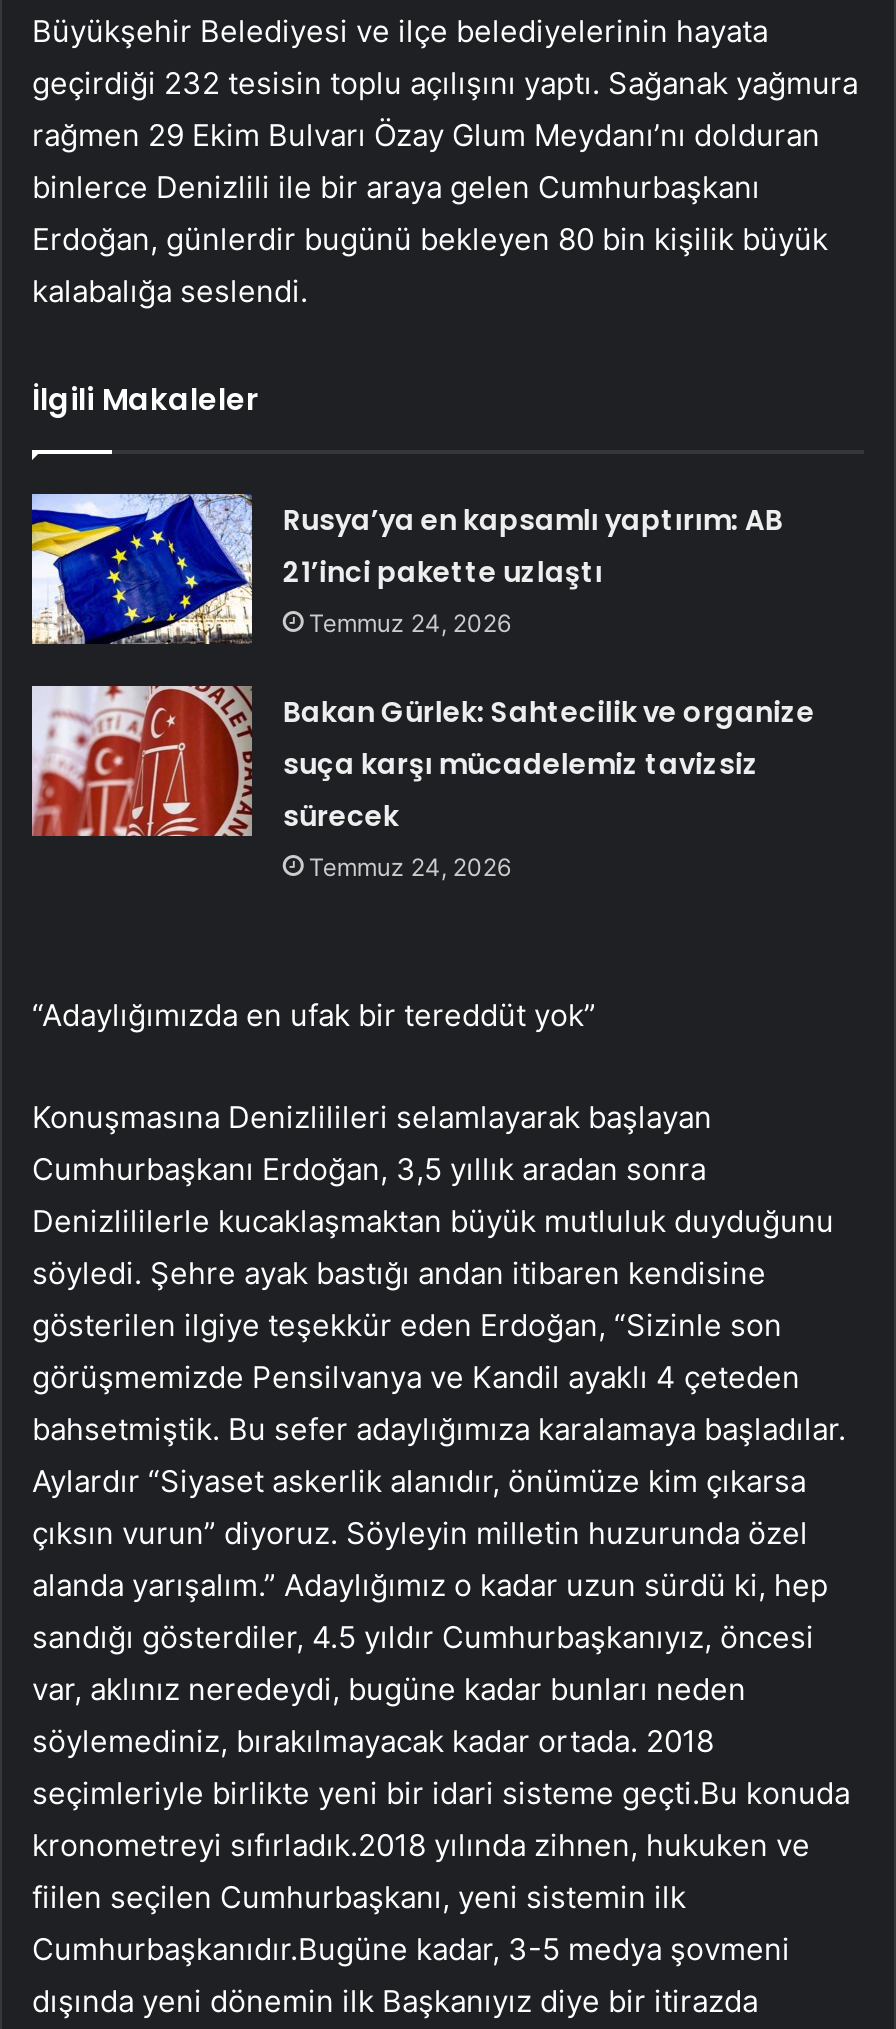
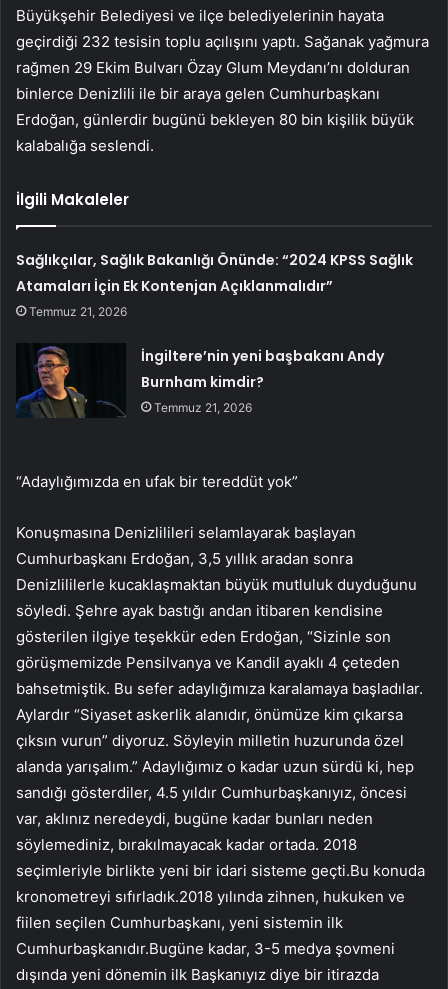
[283,499,783,637] Rusya’ya en kapsamlı yaptırım: AB | 21’inci pakette uzlaştı | Temmuz 24, 2026 -> [16,250,413,319] Sağlıkçılar, Sağlık Bakanlığı Önünde: “2024 KPSS Sağlık | Atamaları İçin Ek Kontenjan Açıklanmalıdır” | Temmuz 21, 2026
[30,691,815,881] [image] | Bakan Gürlek: Sahtecilik ve organize | suça karşı mücadelemiz tavizsiz | sürecek | Temmuz 24, 2026 -> [15,342,384,418] [image] | İngiltere’nin yeni başbakanı Andy | Burnham kimdir? | Temmuz 21, 2026

